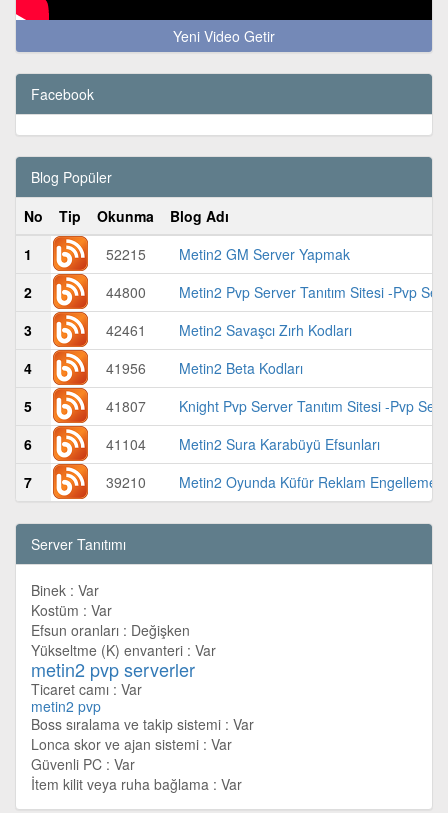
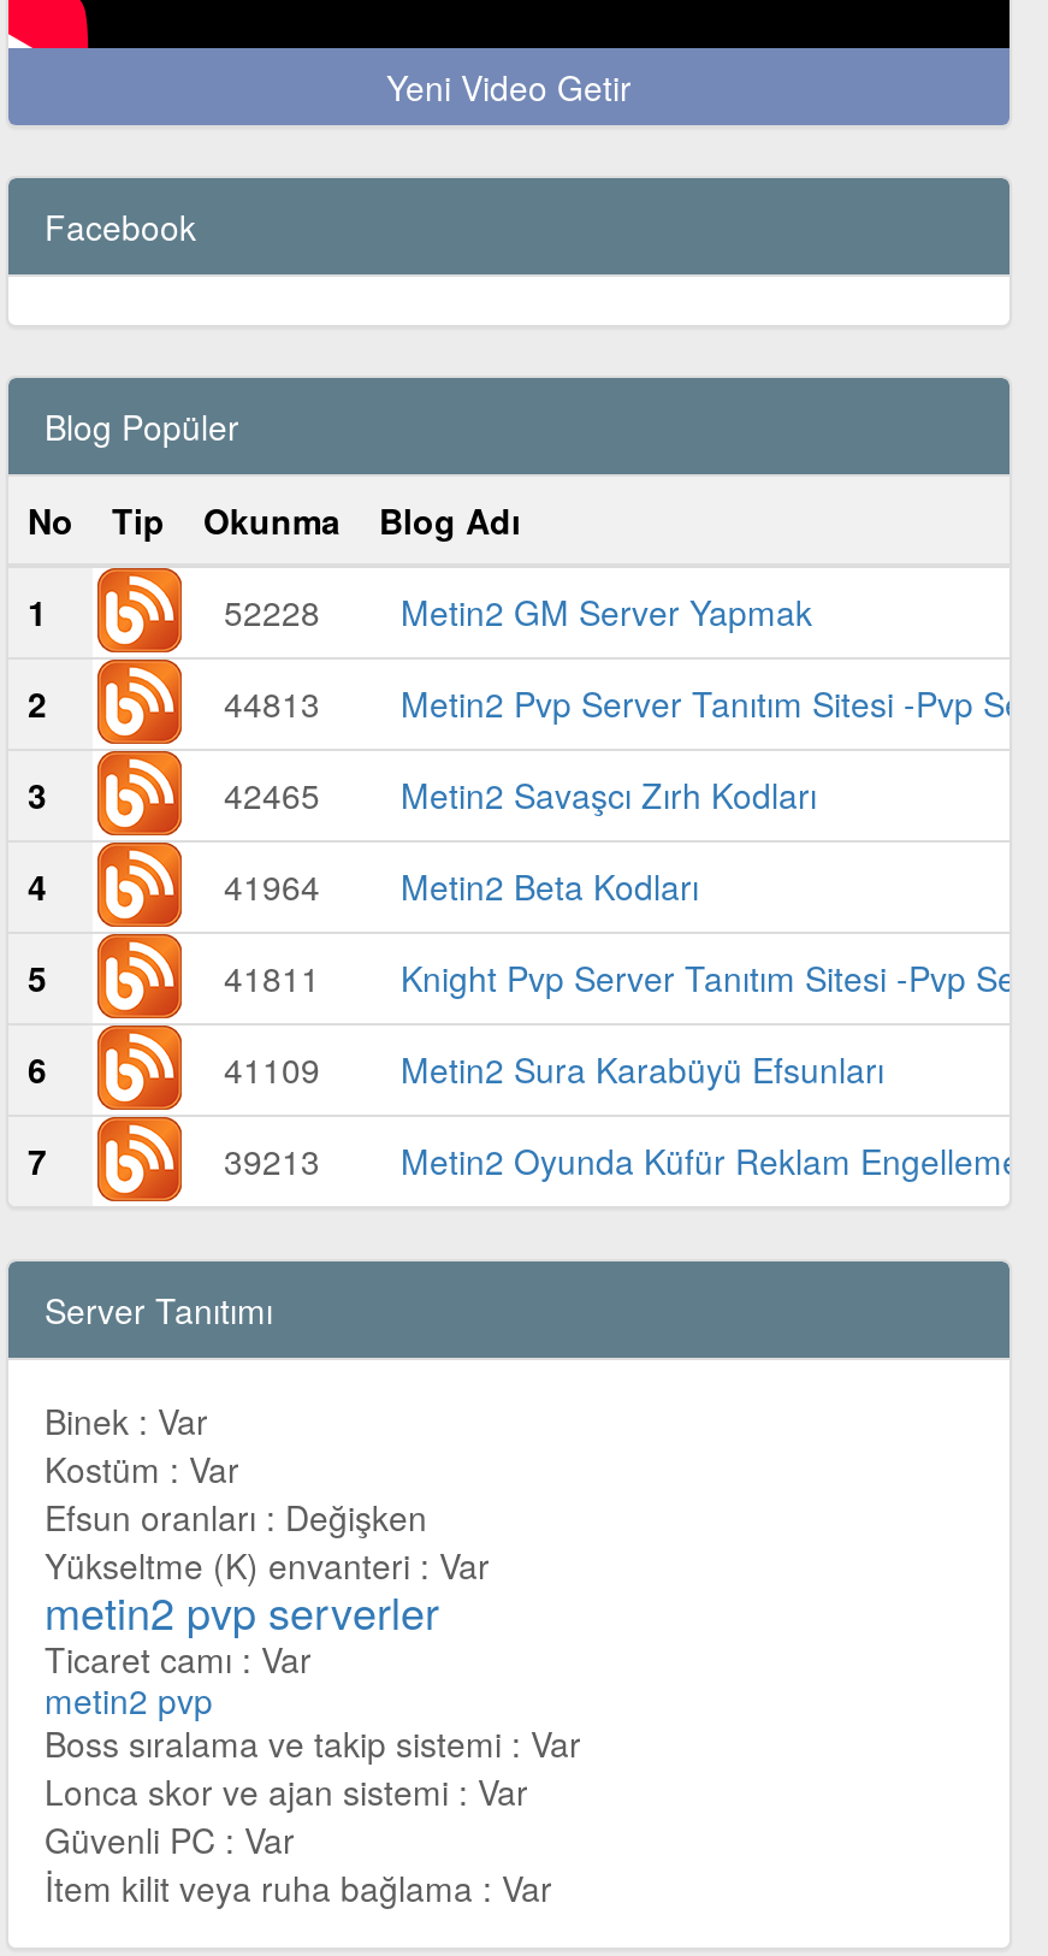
[105,244,350,264] 52215 Metin2 GM Server Yapmak -> [224,587,812,636] 52228 Metin2 GM Server Yapmak
[105,282,145,302] 44800 -> [224,679,320,727] 44813
[105,320,352,340] 42461 Metin2 Savaşcı Zırh Kodları -> [224,770,817,819] 42465 Metin2 Savaşcı Zırh Kodları
[105,358,303,378] 41956 Metin2 Beta Kodları -> [224,862,699,910] 41964 Metin2 Beta Kodları
[105,396,145,416] 41807 -> [224,953,320,1001] 41811
[105,434,380,454] 41104 Metin2 Sura Karabüyü Efsunları -> [224,1045,884,1093] 41109 Metin2 Sura Karabüyü Efsunları
[105,472,437,492] 39210 Metin2 Oyunda Küfür Reklam Engelleme -> [224,1136,1022,1184] 39213 Metin2 Oyunda Küfür Reklam Engelleme

